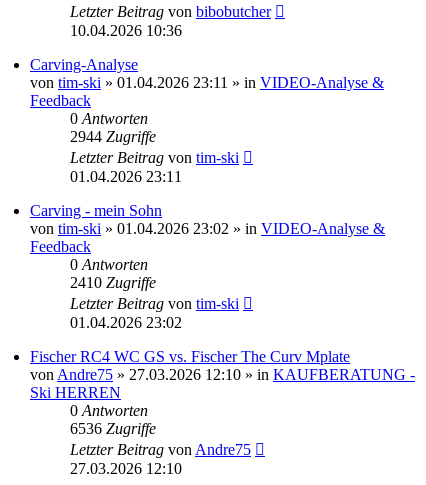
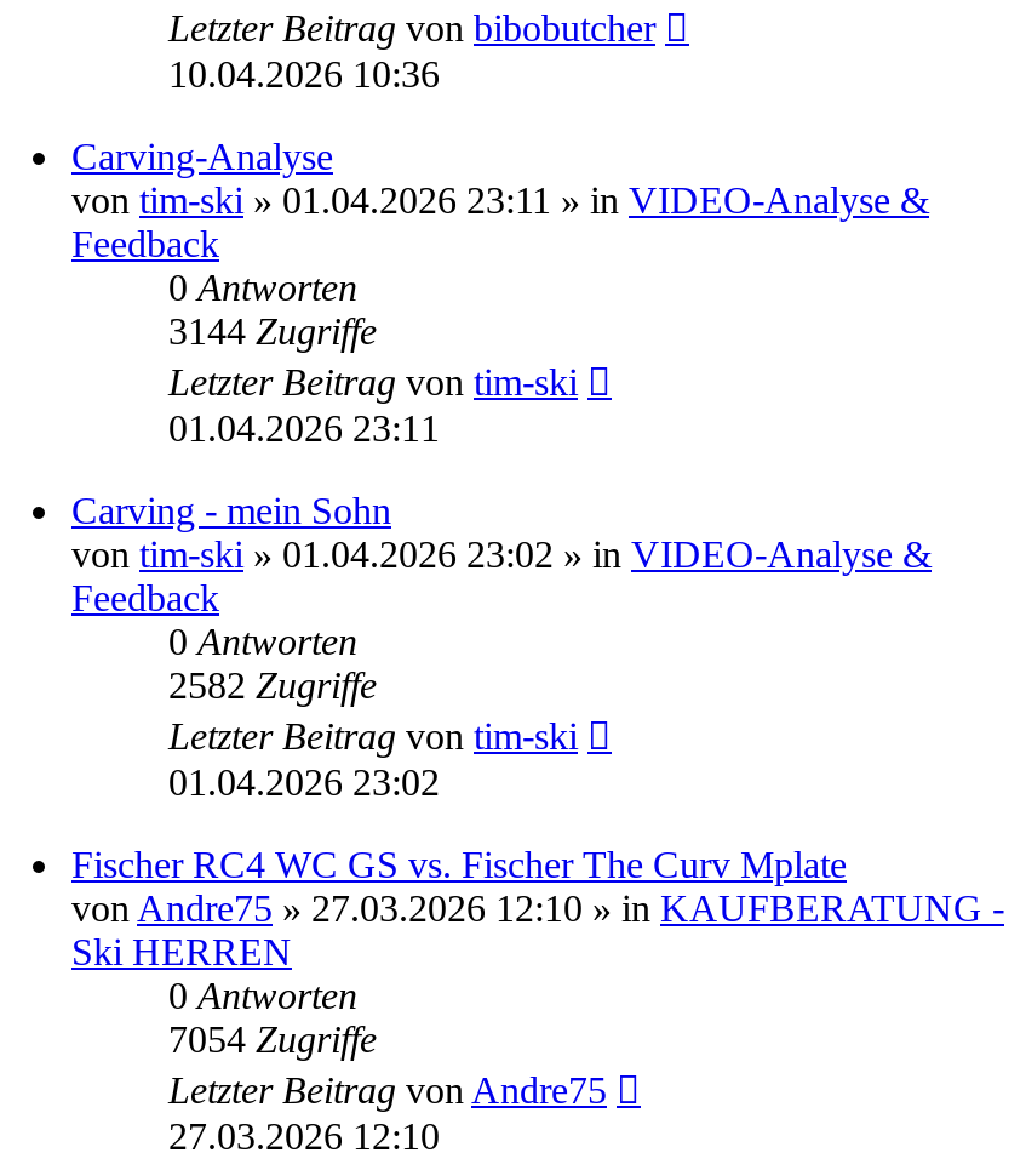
[70,128,156,145] 2944 Zugriffe -> [168,310,377,351] 3144 Zugriffe
[70,274,156,291] 2410 Zugriffe -> [168,664,377,705] 2582 Zugriffe
[70,420,156,437] 6536 Zugriffe -> [168,1018,377,1059] 7054 Zugriffe

